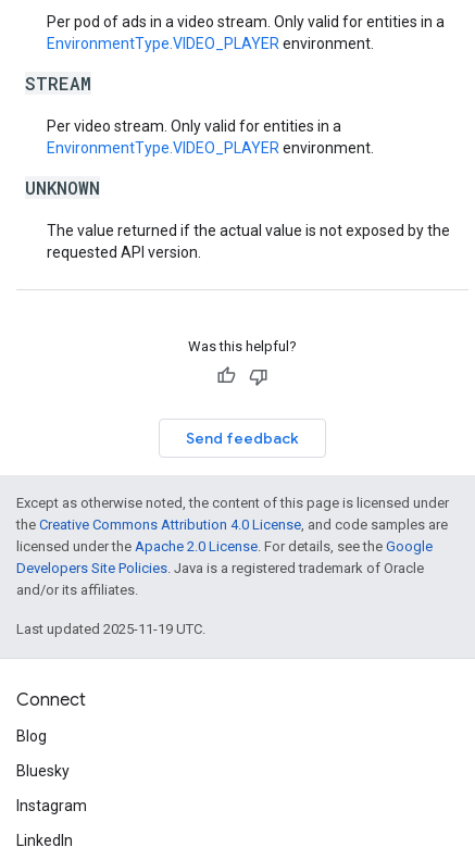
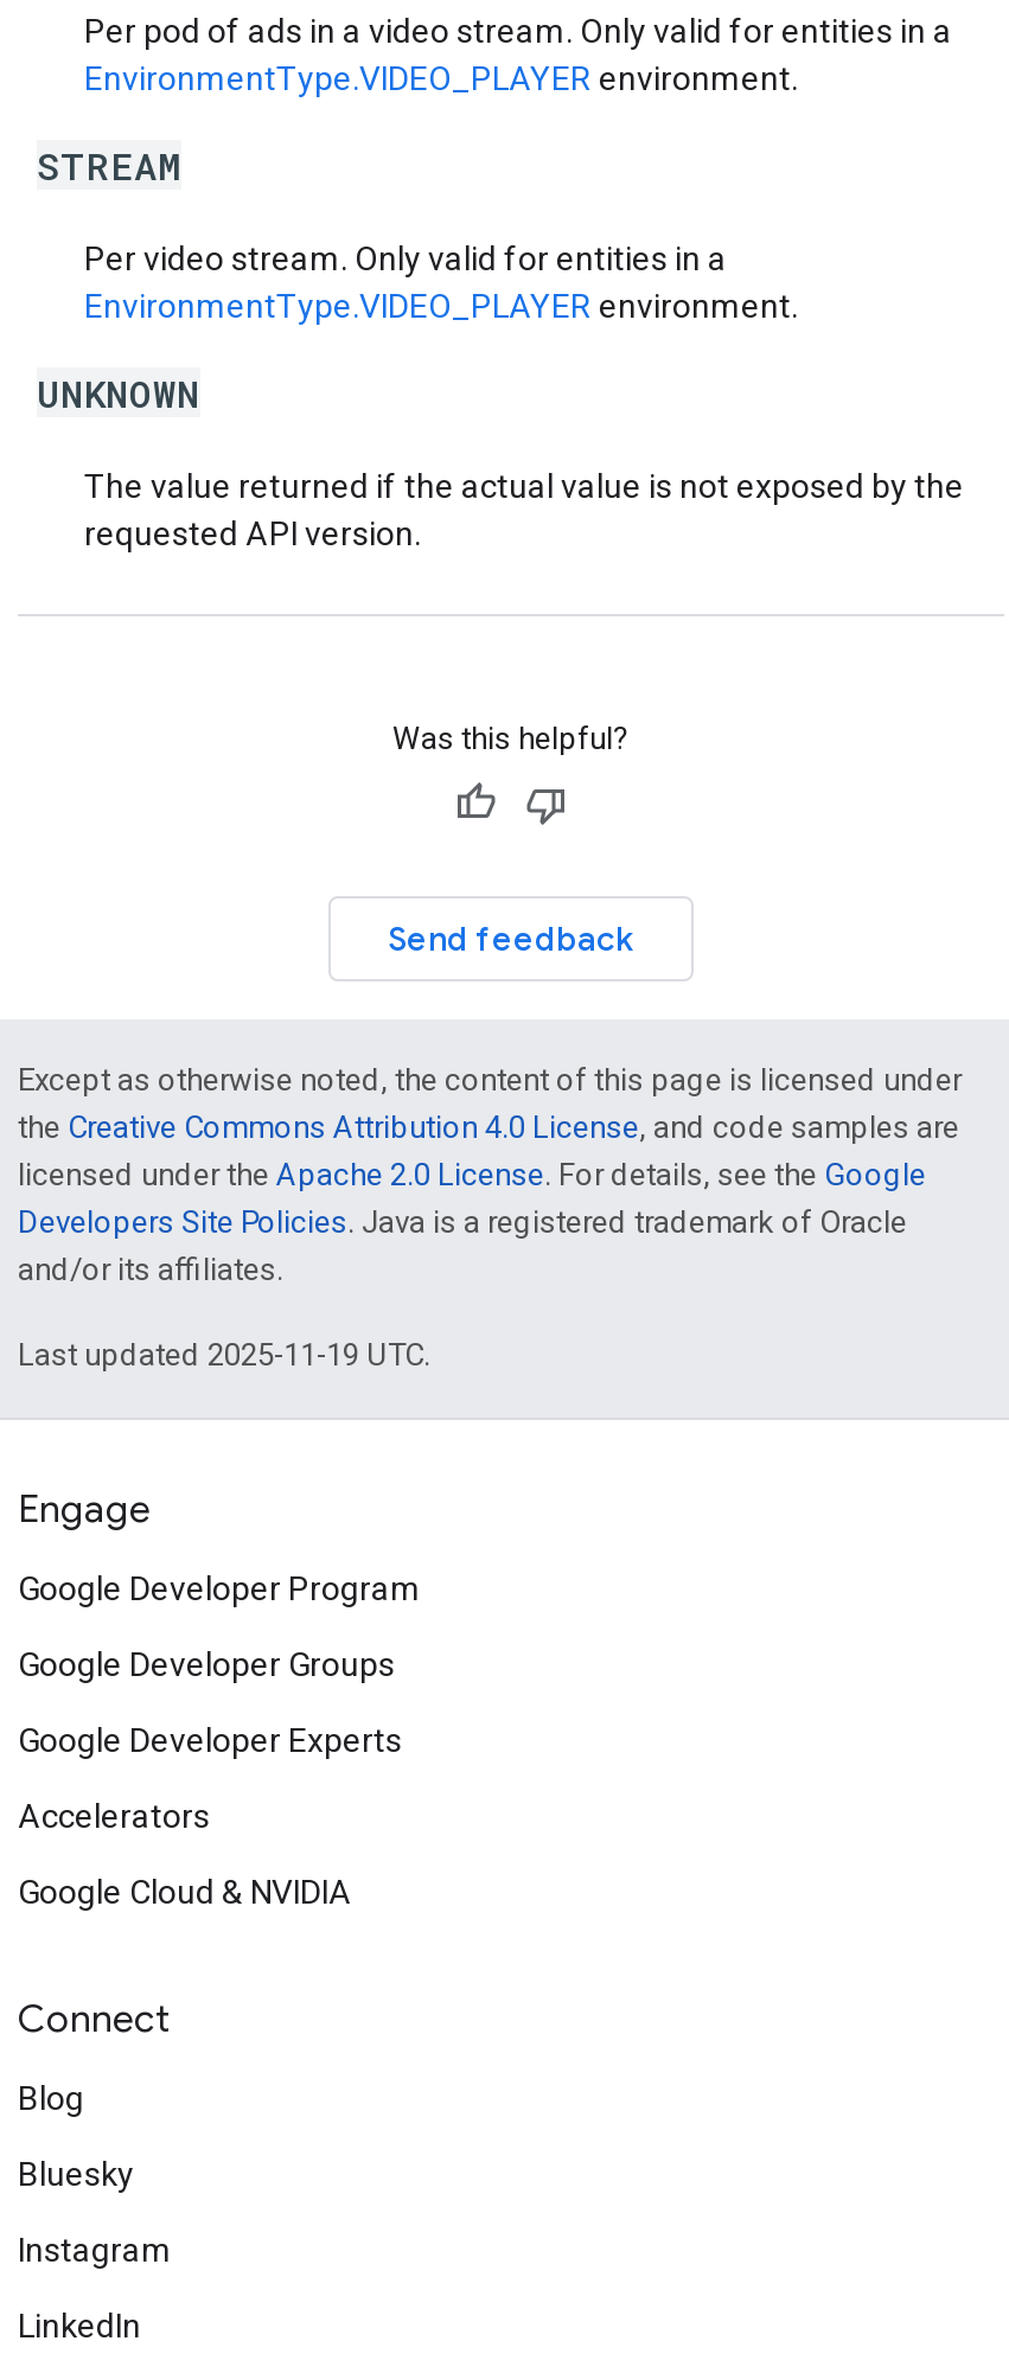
none -> [18,1486,421,1911] Engage | Google Developer Program | Google Developer Groups | Google Developer Experts | Accelerators | Google Cloud & NVIDIA

